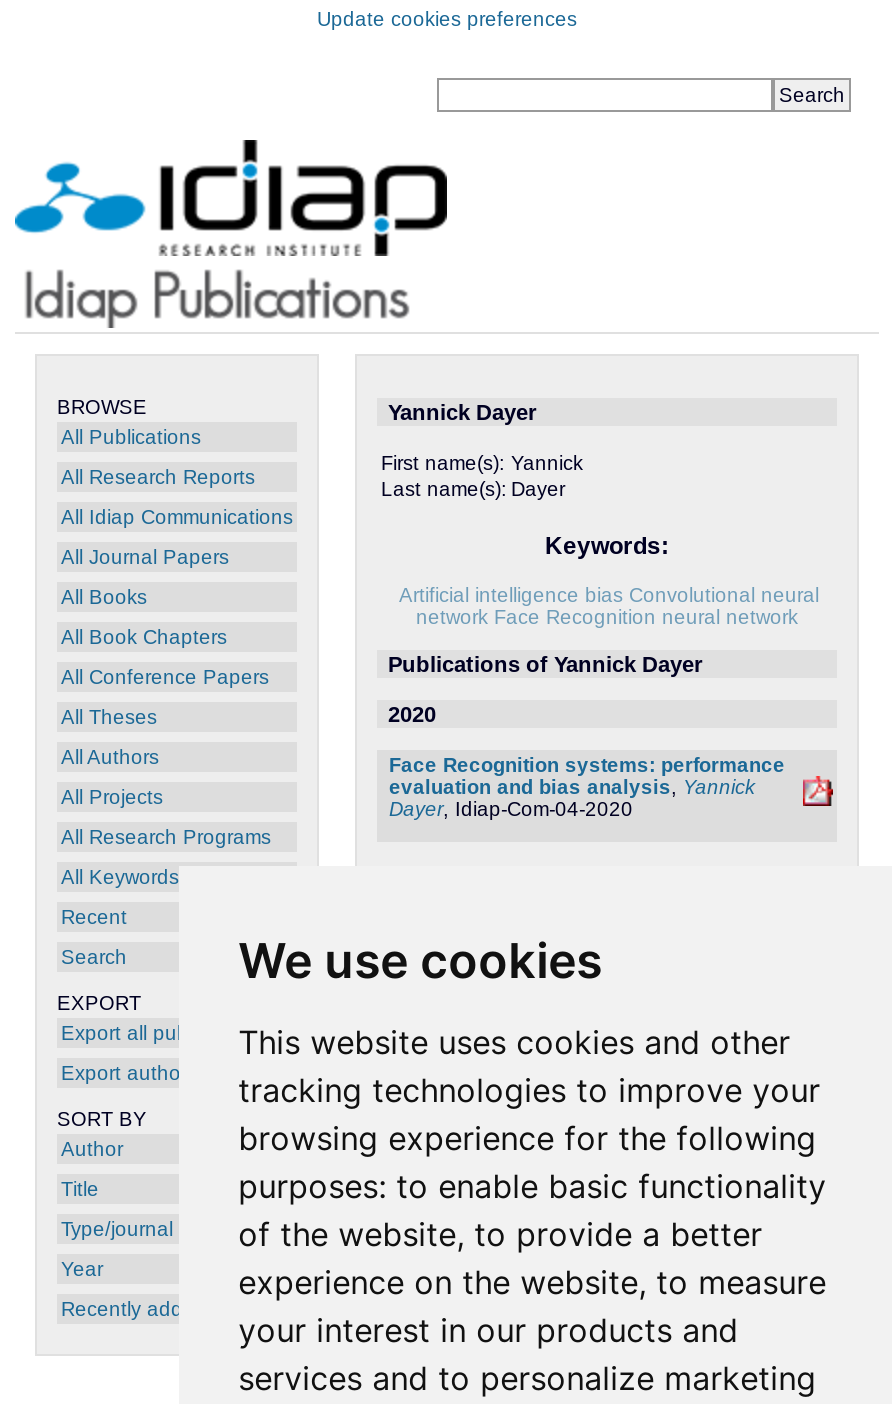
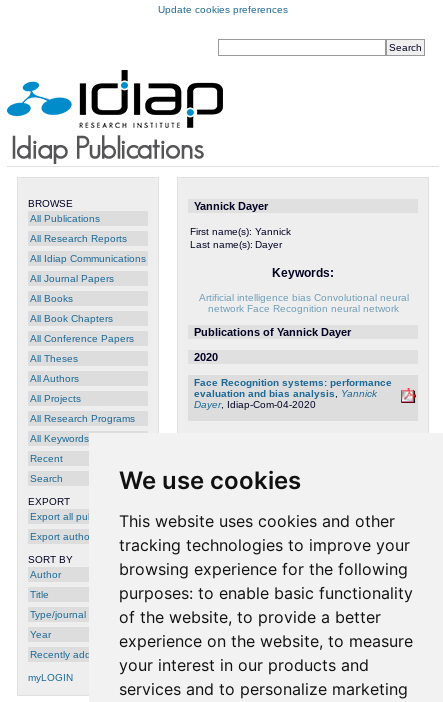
none -> [28,672,73,683] myLOGIN

